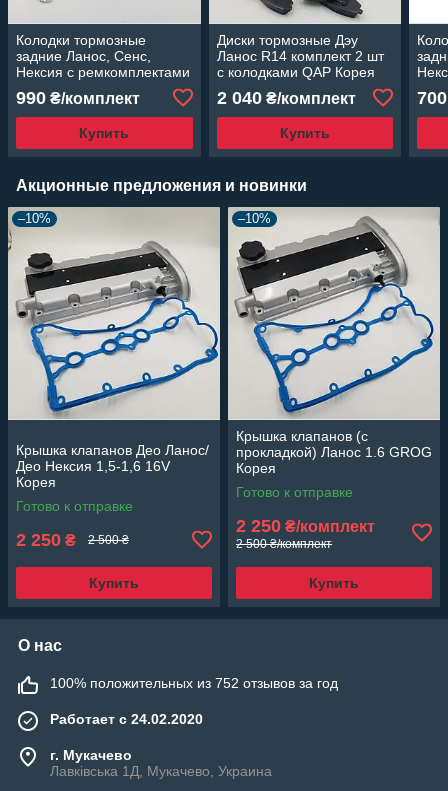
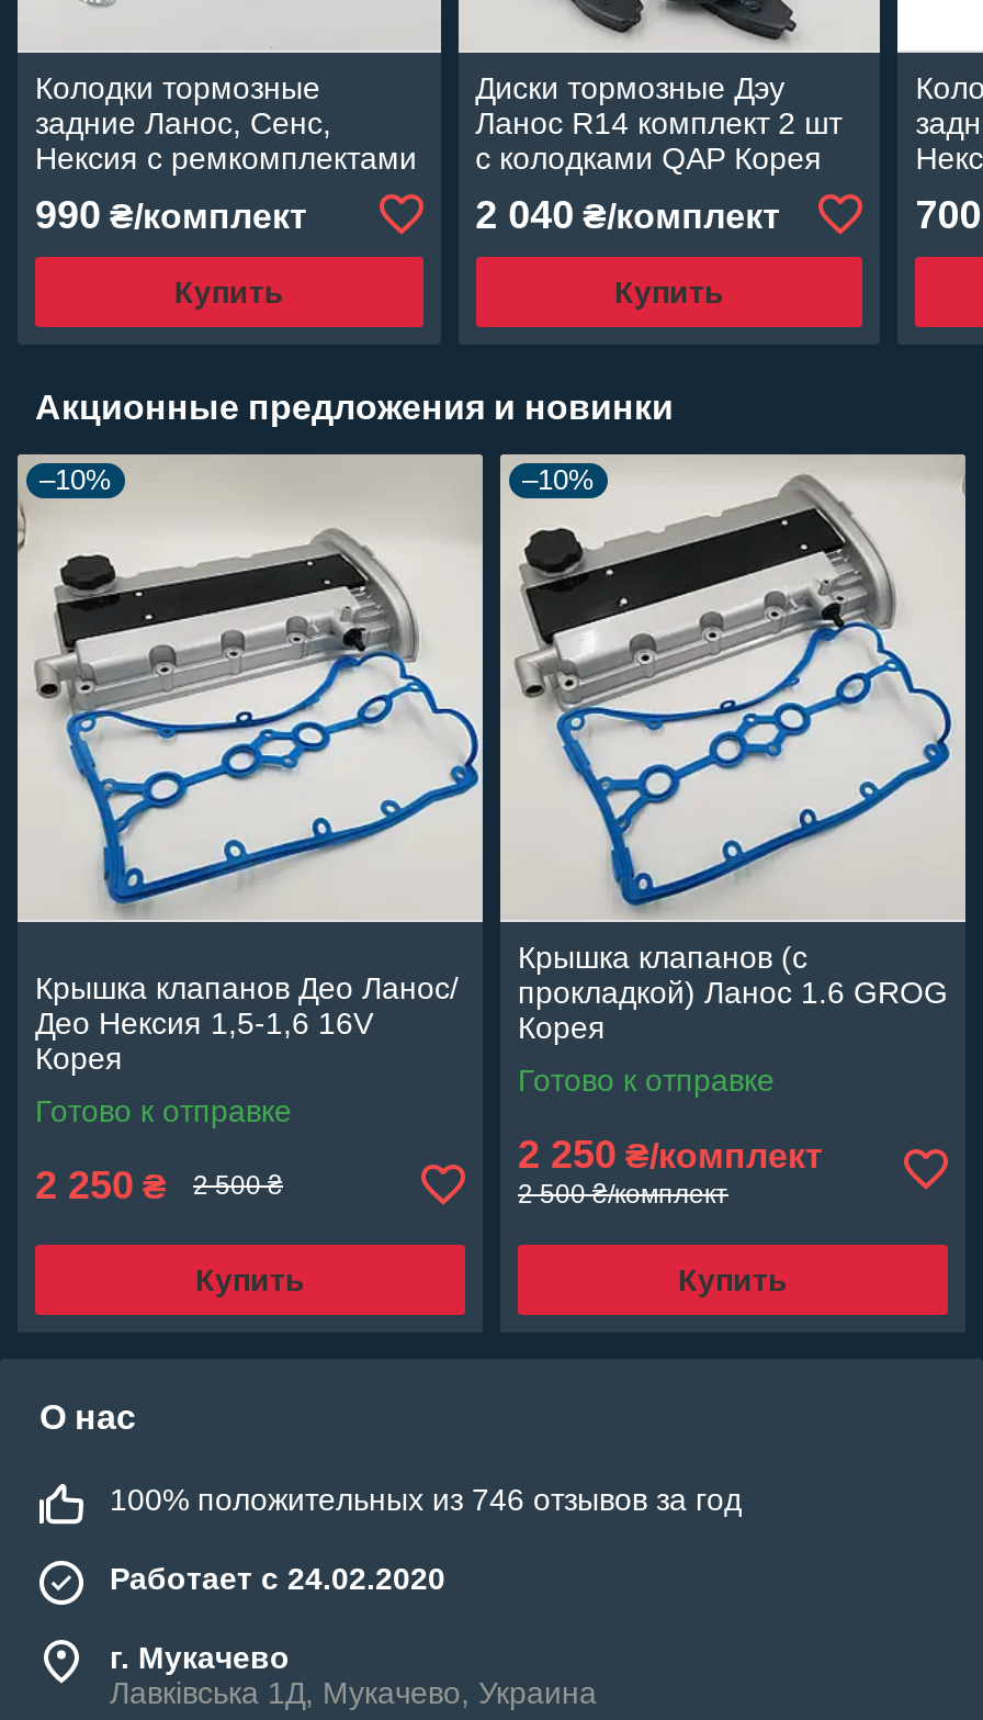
[50,675,338,691] 100% положительных из 752 отзывов за год -> [110,1481,742,1516] 100% положительных из 746 отзывов за год

